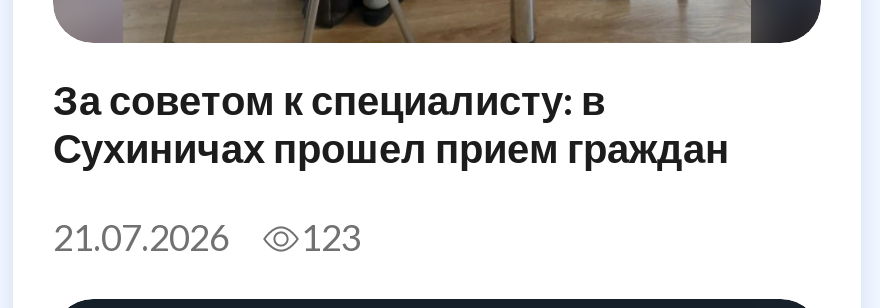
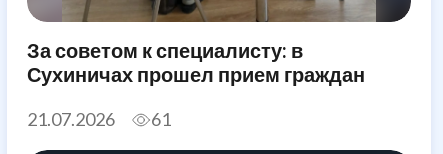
[53,216,361,260] 21.07.2026 123 -> [27,108,171,130] 21.07.2026 61

